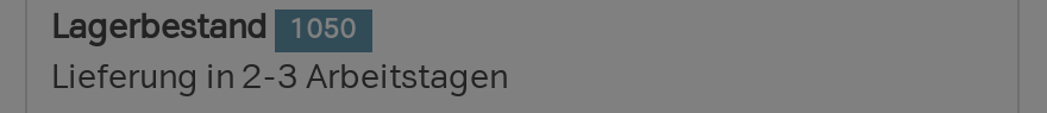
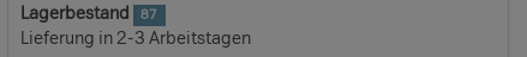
[51,7,356,48] Lagerbestand 1050 -> [20,4,158,24] Lagerbestand 87

